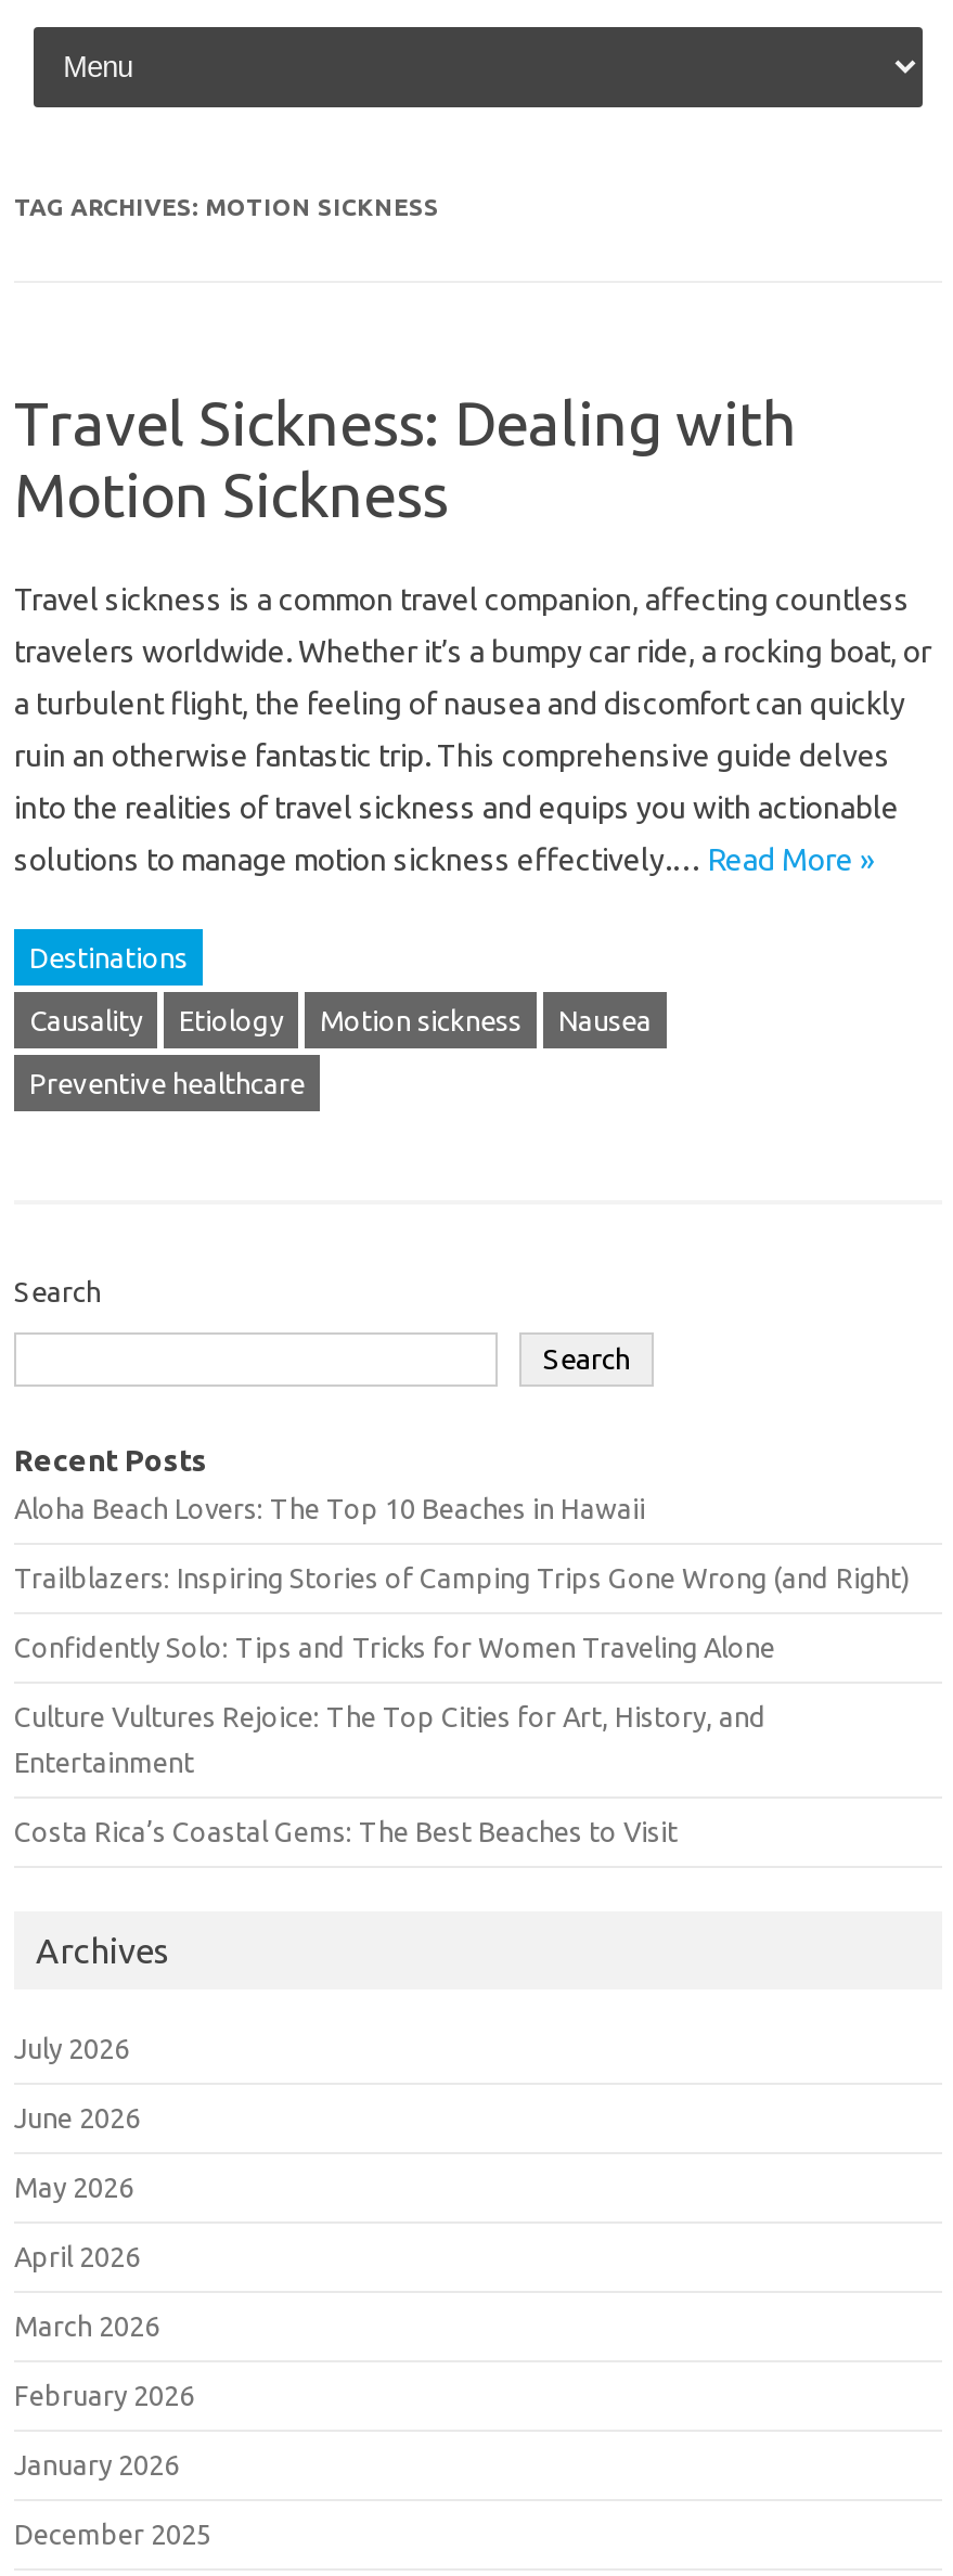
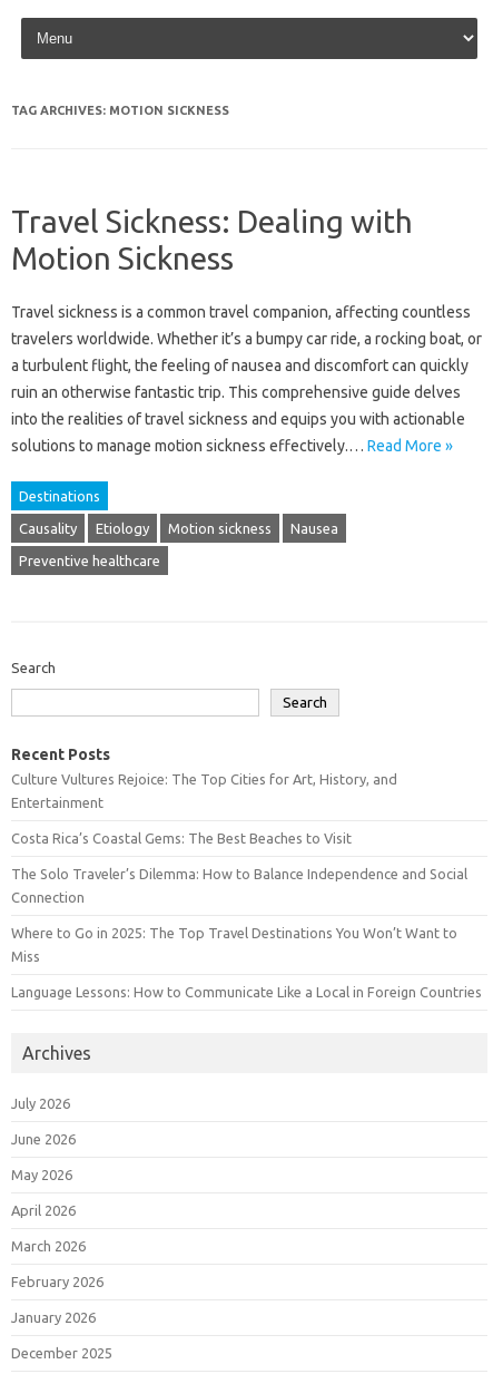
[14,1493,910,1662] Aloha Beach Lovers: The Top 10 Beaches in Hawaii | Trailblazers: Inspiring Stories of Camping Trips Gone Wrong (and Right) | Confidently Solo: Tips and Tricks for Women Traveling Alone -> none
moved [14,1701,767,1846] -> [11,771,397,846]: Culture Vultures Rejoice: The Top Cities for Art, History, and | Entertainment | Costa Rica’s Coastal Gems: The Best Beaches to Visit
none -> [11,866,482,1000] The Solo Traveler’s Dilemma: How to Balance Independence and Social | Connection | Where to Go in 2025: The Top Travel Destinations You Won’t Want to | Miss | Language Lessons: How to Communicate Like a Local in Foreign Countries

